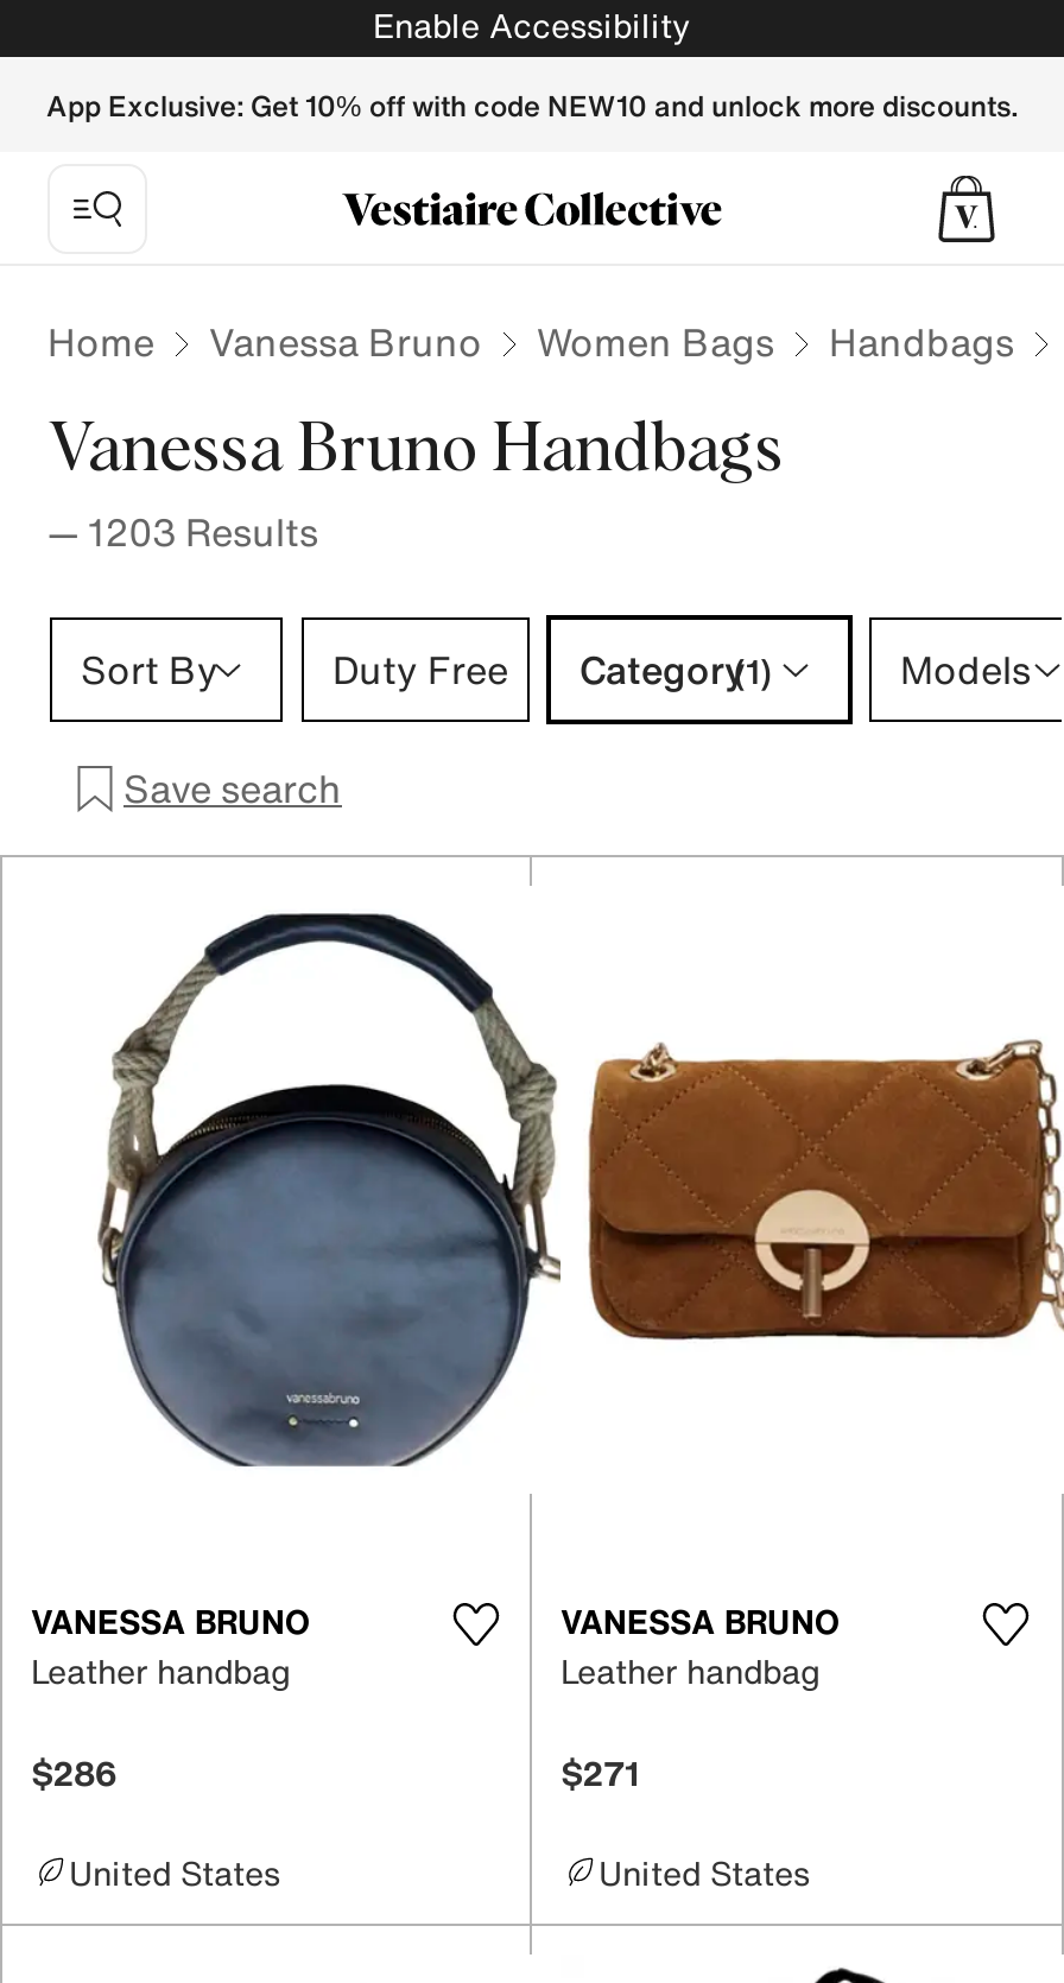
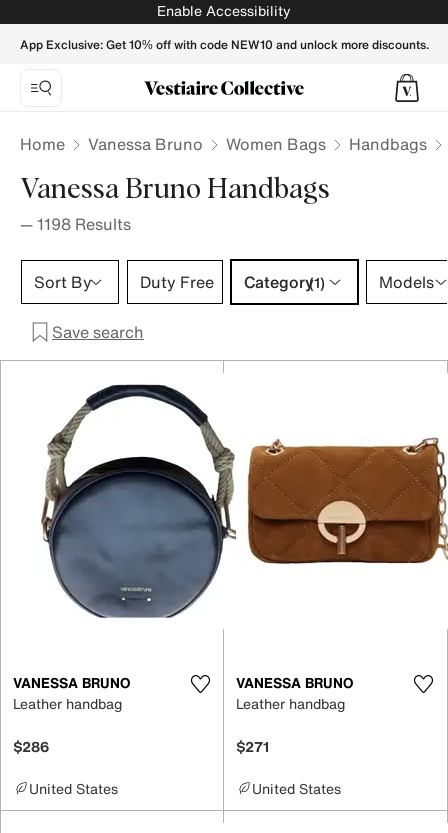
[47,503,318,560] — 1203 Results -> [20,212,131,236] — 1198 Results

